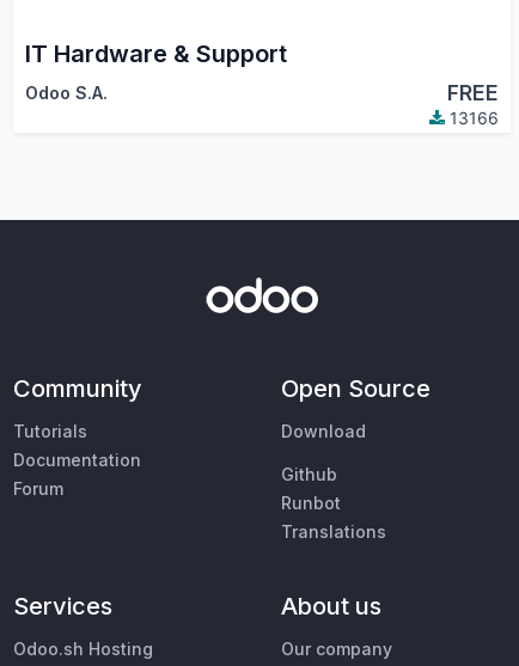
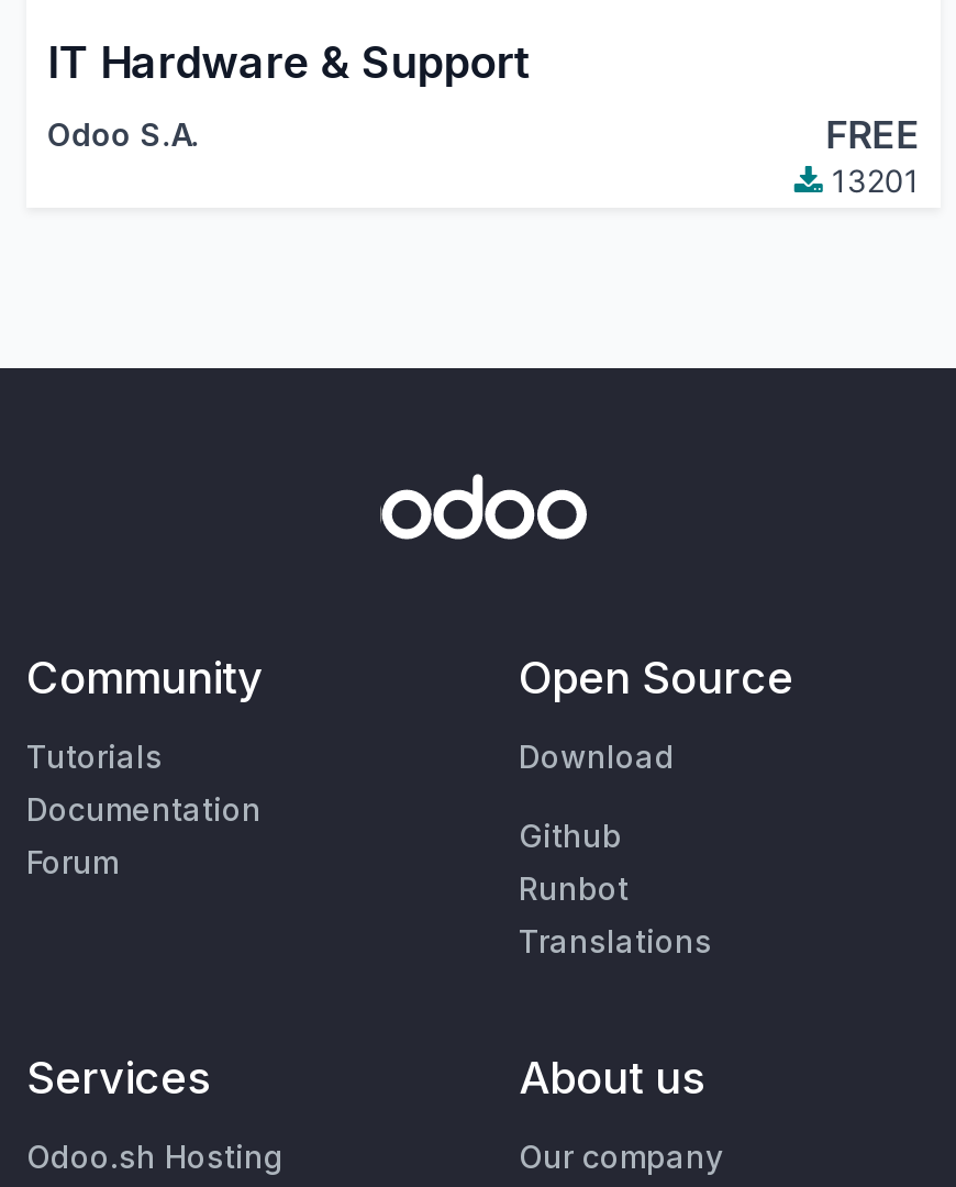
[445,107,499,128] 13166 -> [823,161,920,198] 13201

